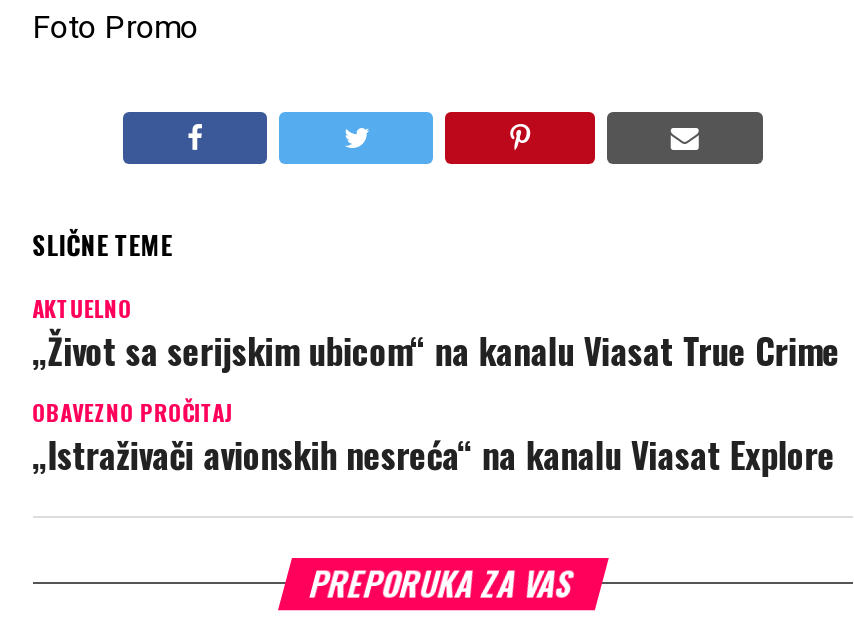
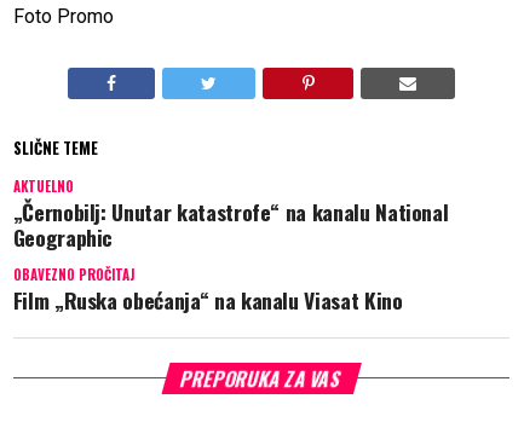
[32,323,840,375] „Život sa serijskim ubicom“ na kanalu Viasat True Crime -> [13,195,448,252] „Černobilj: Unutar katastrofe“ na kanalu National | Geographic
[32,427,835,479] „Istraživači avionskih nesreća“ na kanalu Viasat Explore -> [13,284,402,315] Film „Ruska obećanja“ na kanalu Viasat Kino

